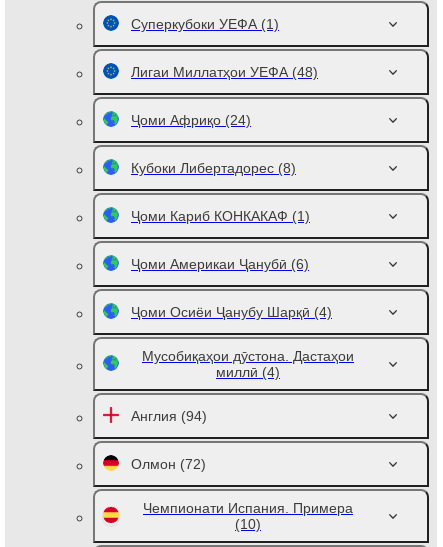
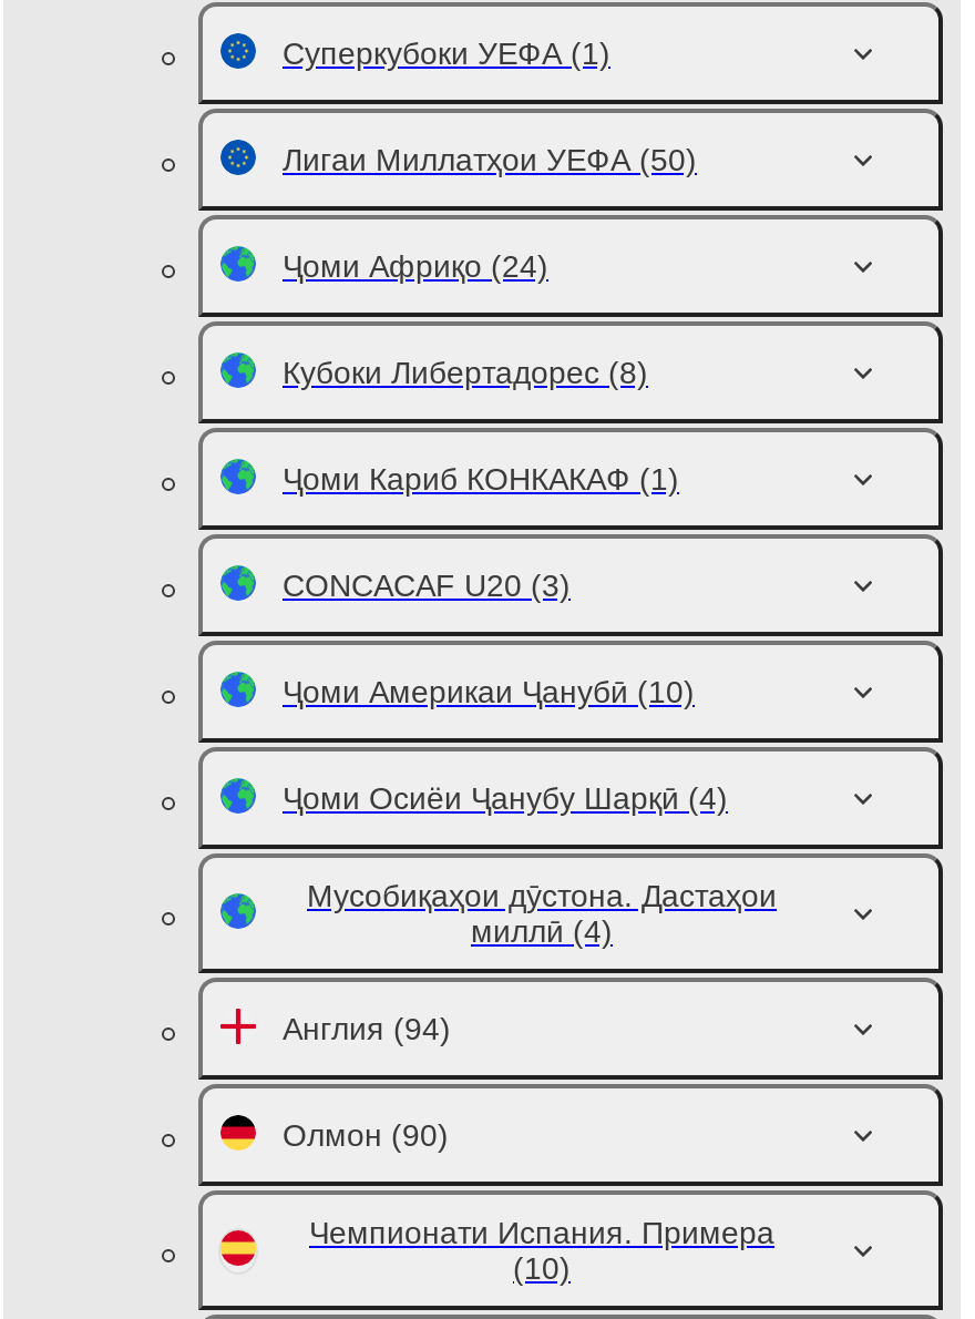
[131,64,318,80] Лигаи Миллатҳои УЕФА (48) -> [283,142,697,177] Лигаи Миллатҳои УЕФА (50)
[131,256,309,272] Ҷоми Америкаи Ҷанубӣ (6) -> [283,568,695,709] CONCACAF U20 (3) | Ҷоми Америкаи Ҷанубӣ (10)
[131,456,206,472] Олмон (72) -> [283,1117,449,1153] Олмон (90)

